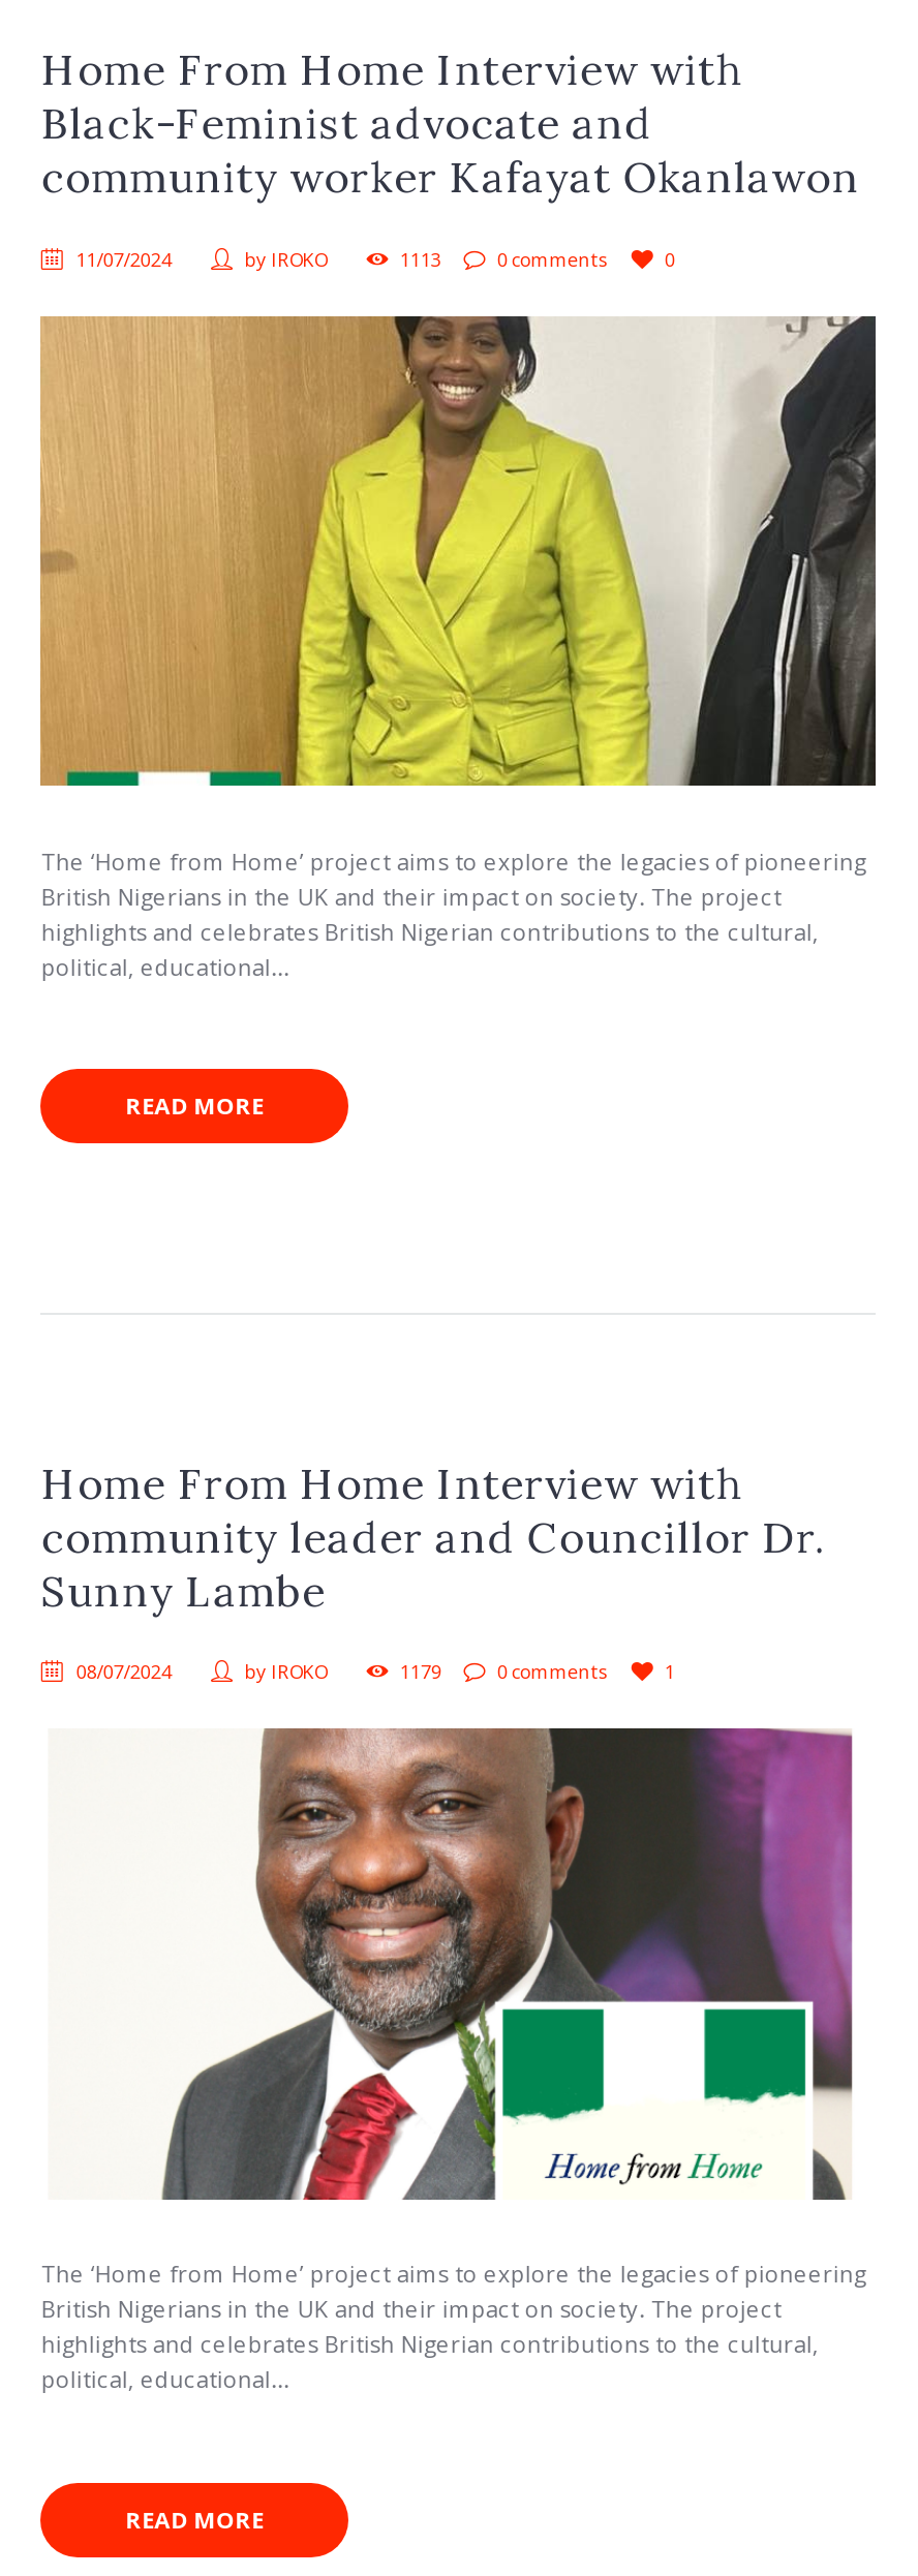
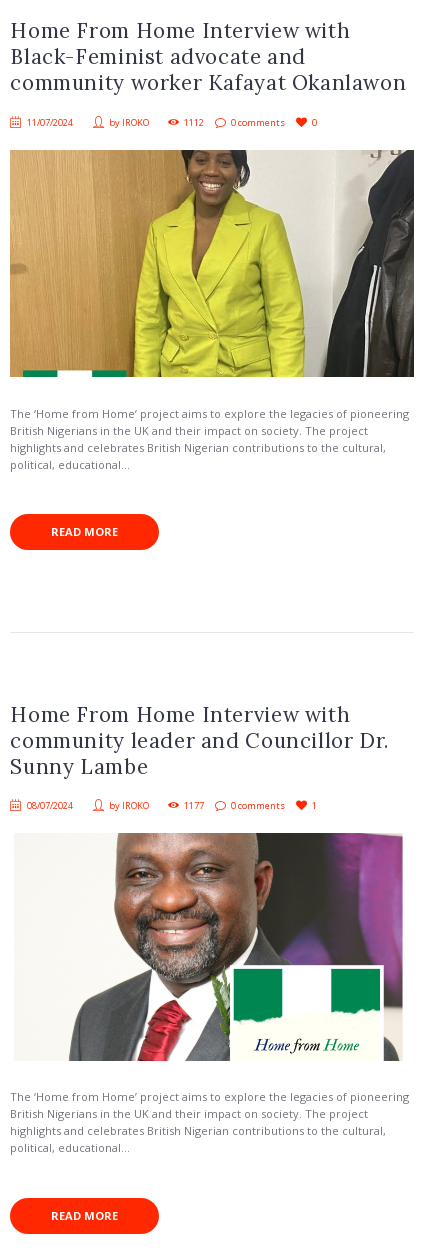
[400,246,441,272] 1113 -> [184,116,204,129] 1112
[400,1659,441,1686] 1179 -> [184,799,204,812] 1177

